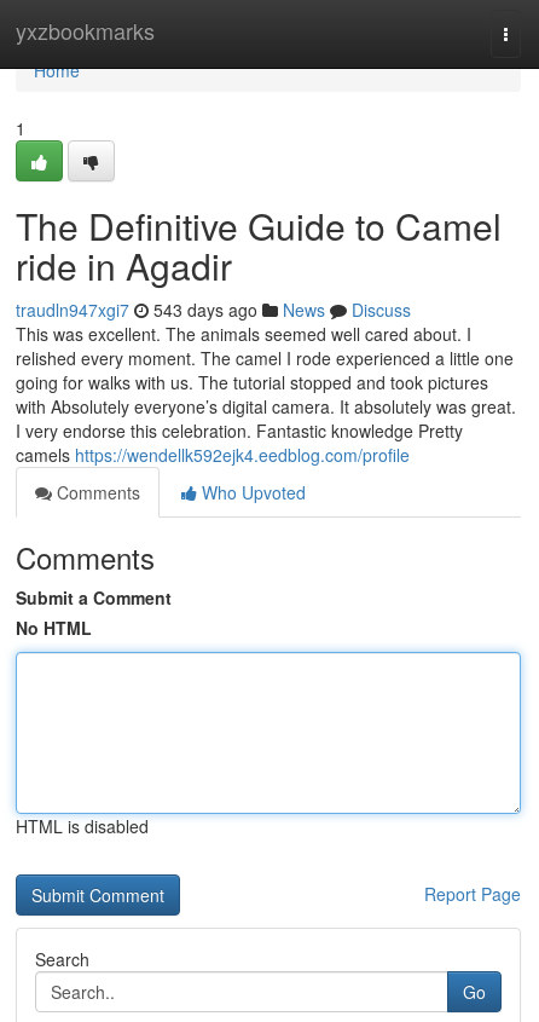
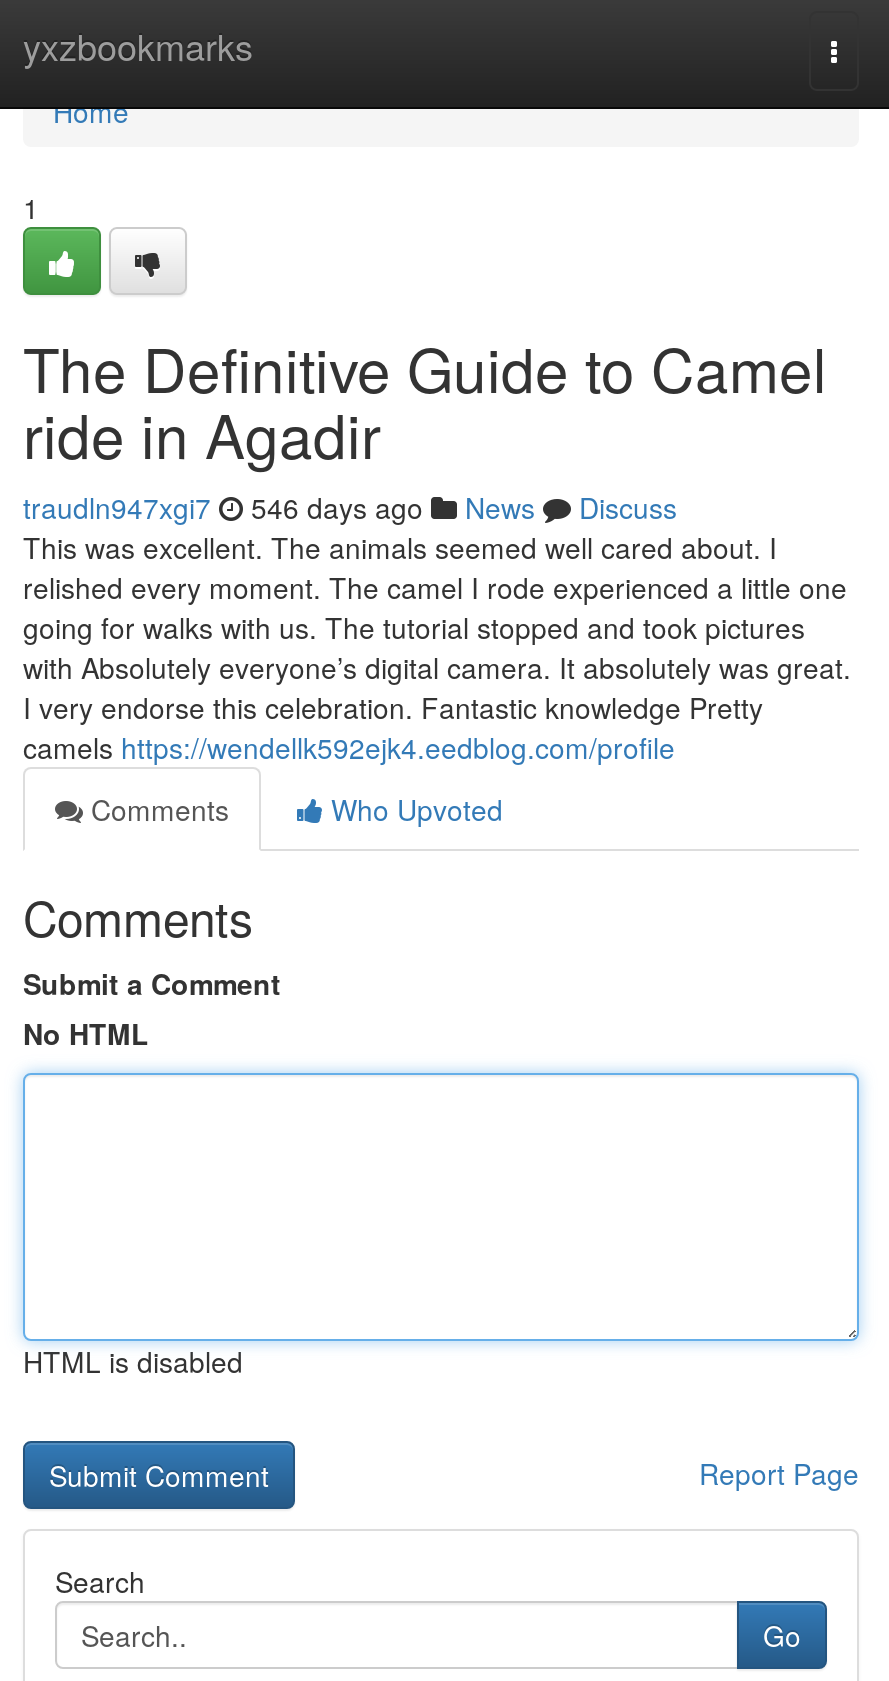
[16,298,411,322] traudln947xgi7 543 days ago News Discuss -> [23,487,677,527] traudln947xgi7 546 days ago News Discuss

